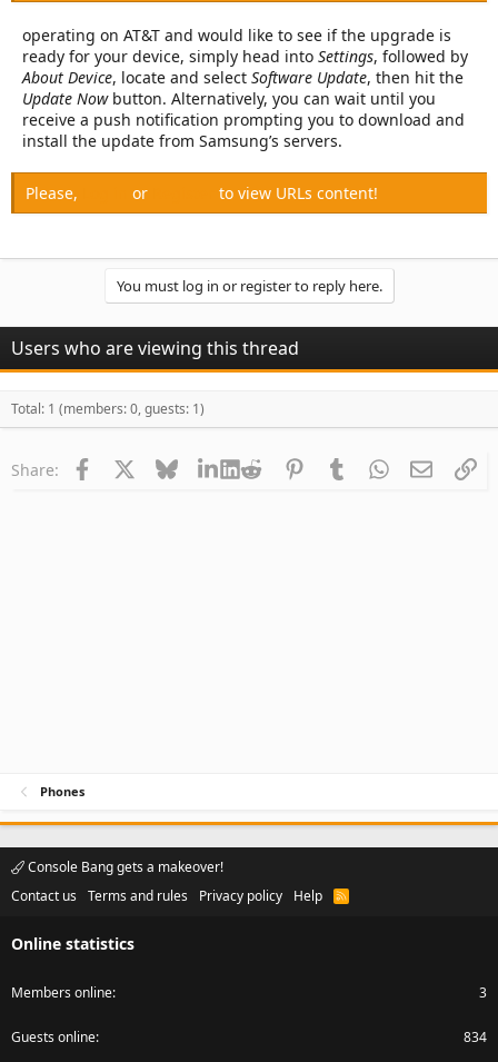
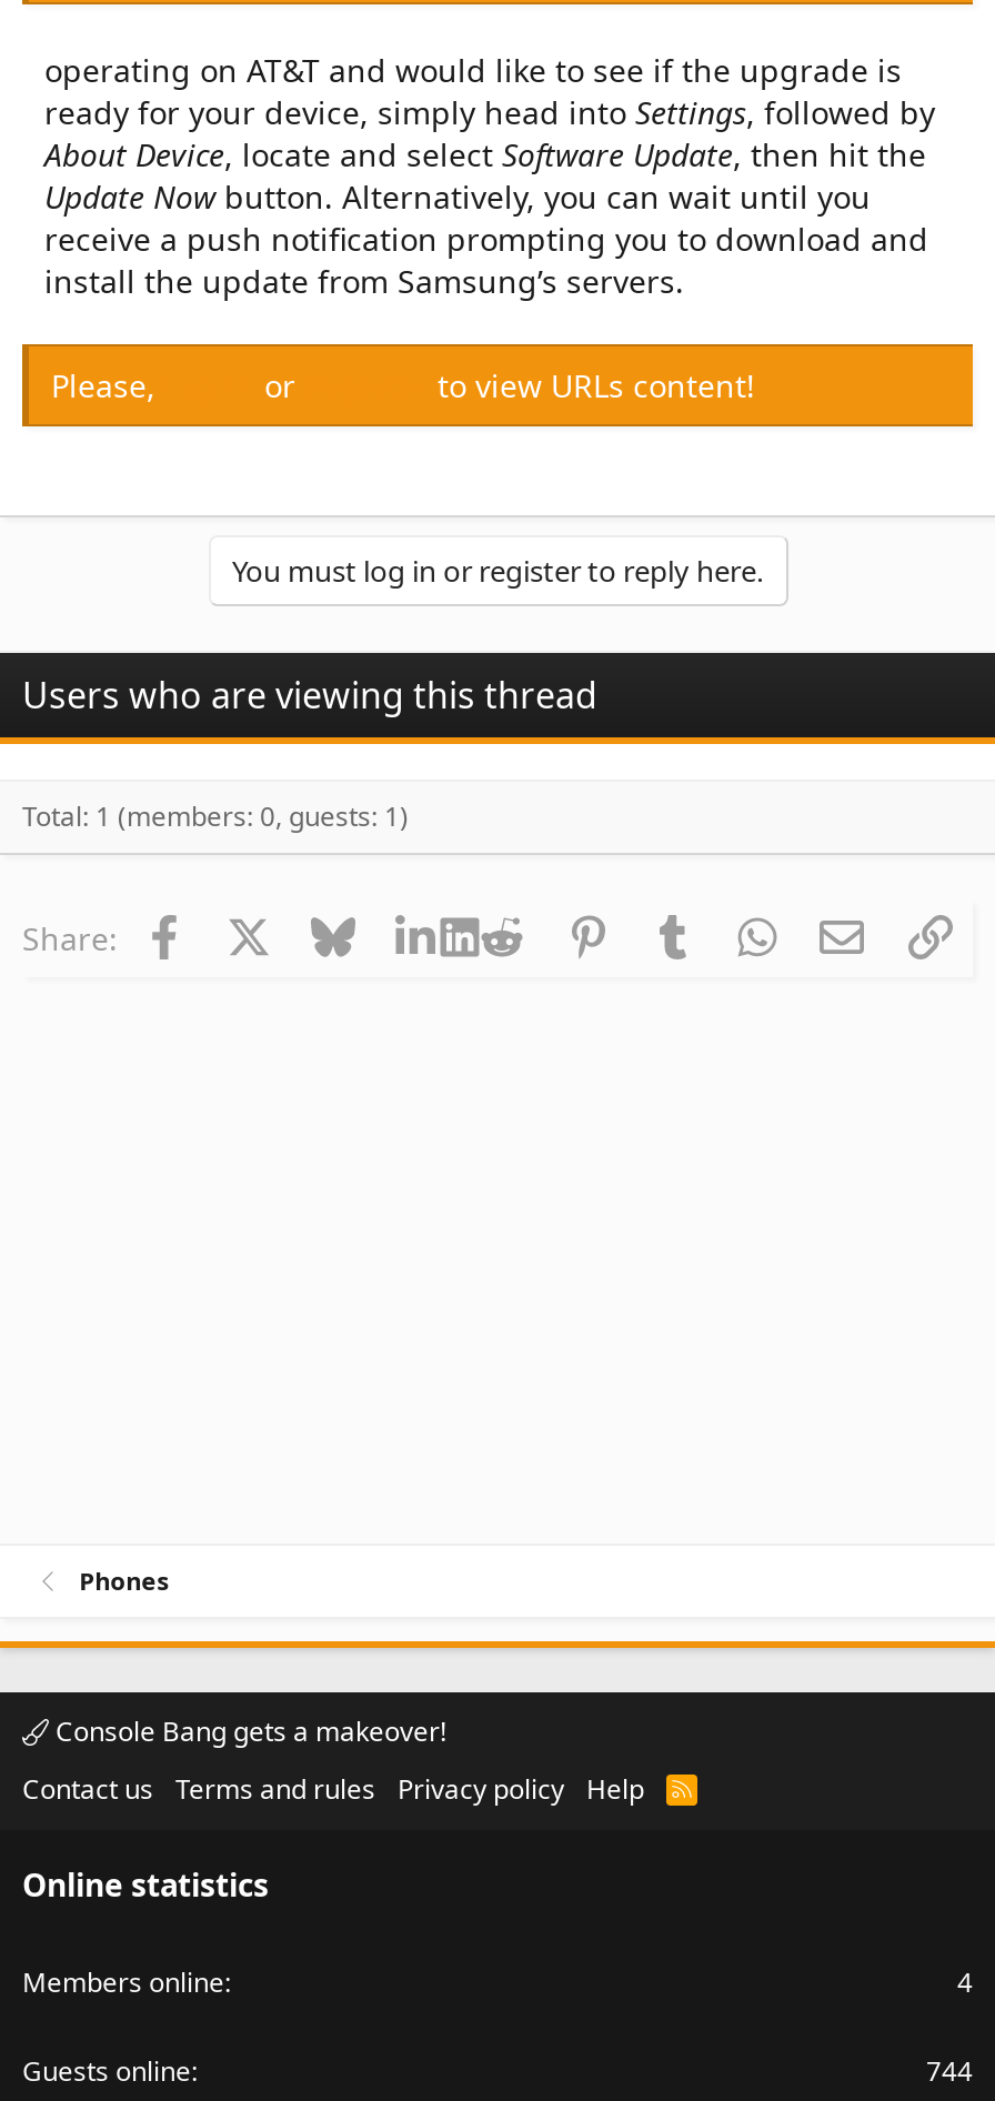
[479,983,487,1002] 3 -> [957,1964,973,2001] 4
[464,1028,487,1047] 834 -> [926,2052,973,2090] 744

